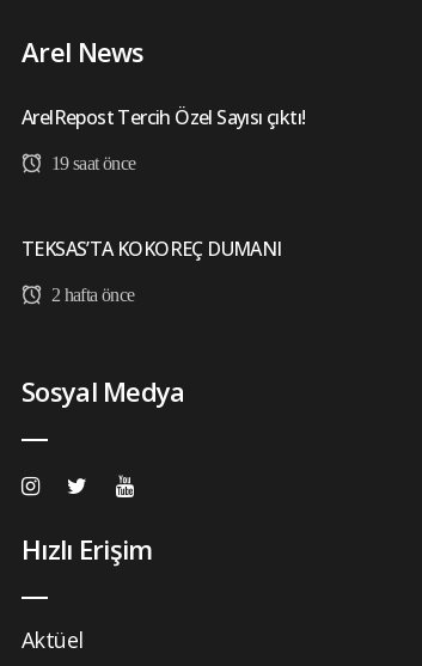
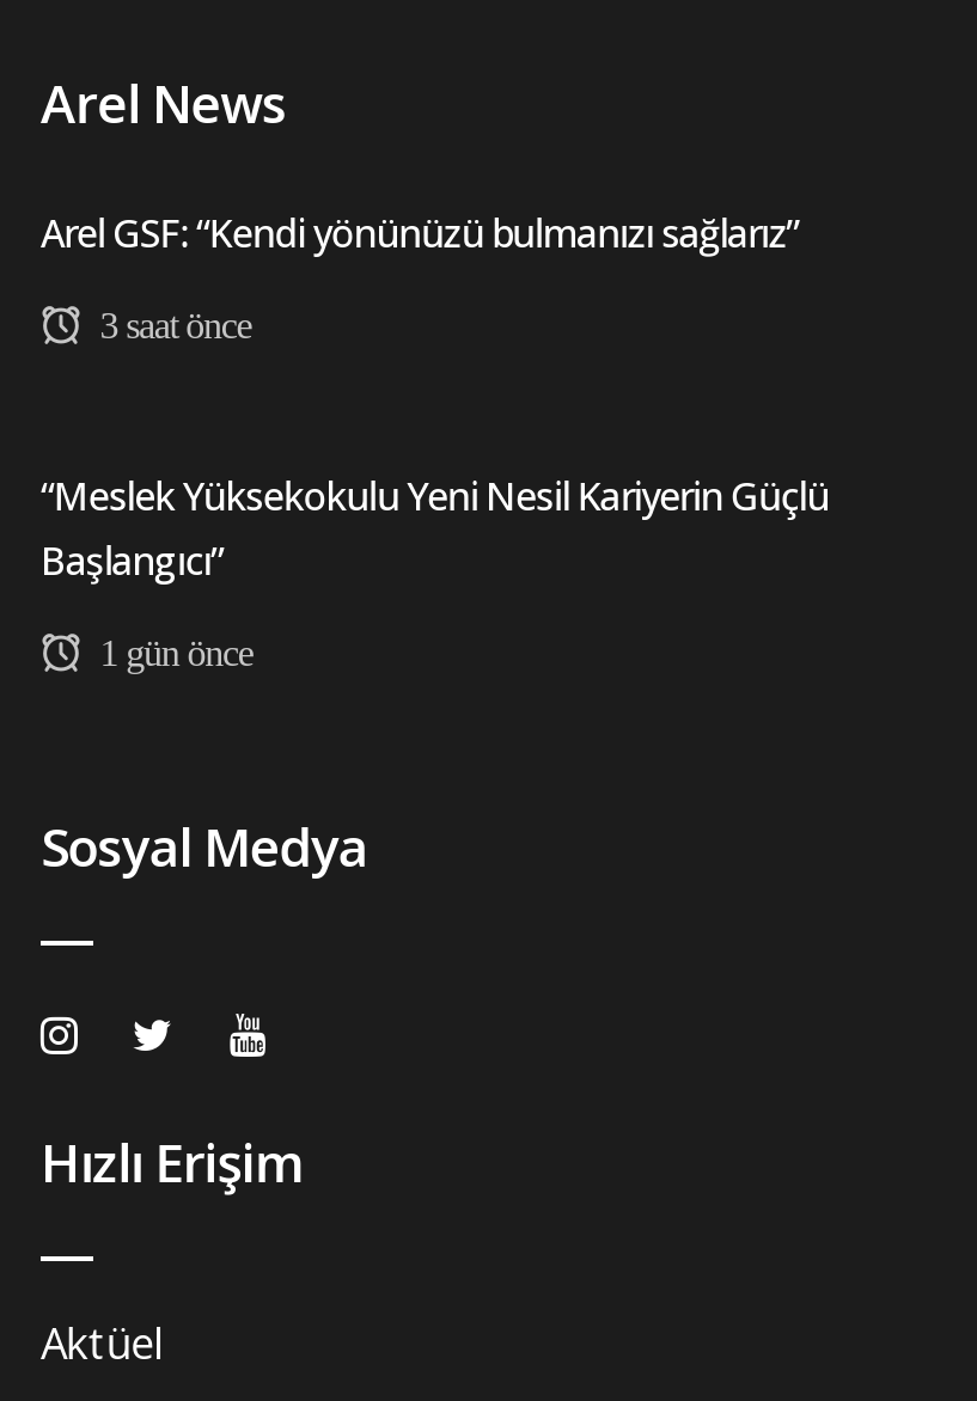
[22,104,305,130] ArelRepost Tercih Özel Sayısı çıktı! -> [41,207,799,259] Arel GSF: “Kendi yönünüzü bulmanızı sağlarız”
[47,153,136,173] 19 saat önce -> [92,305,252,345] 3 saat önce
[22,236,282,262] TEKSAS’TA KOKOREÇ DUMANI -> [41,470,828,587] “Meslek Yüksekokulu Yeni Nesil Kariyerin Güçlü | Başlangıcı”
[47,285,135,305] 2 hafta önce -> [92,632,253,673] 1 gün önce

